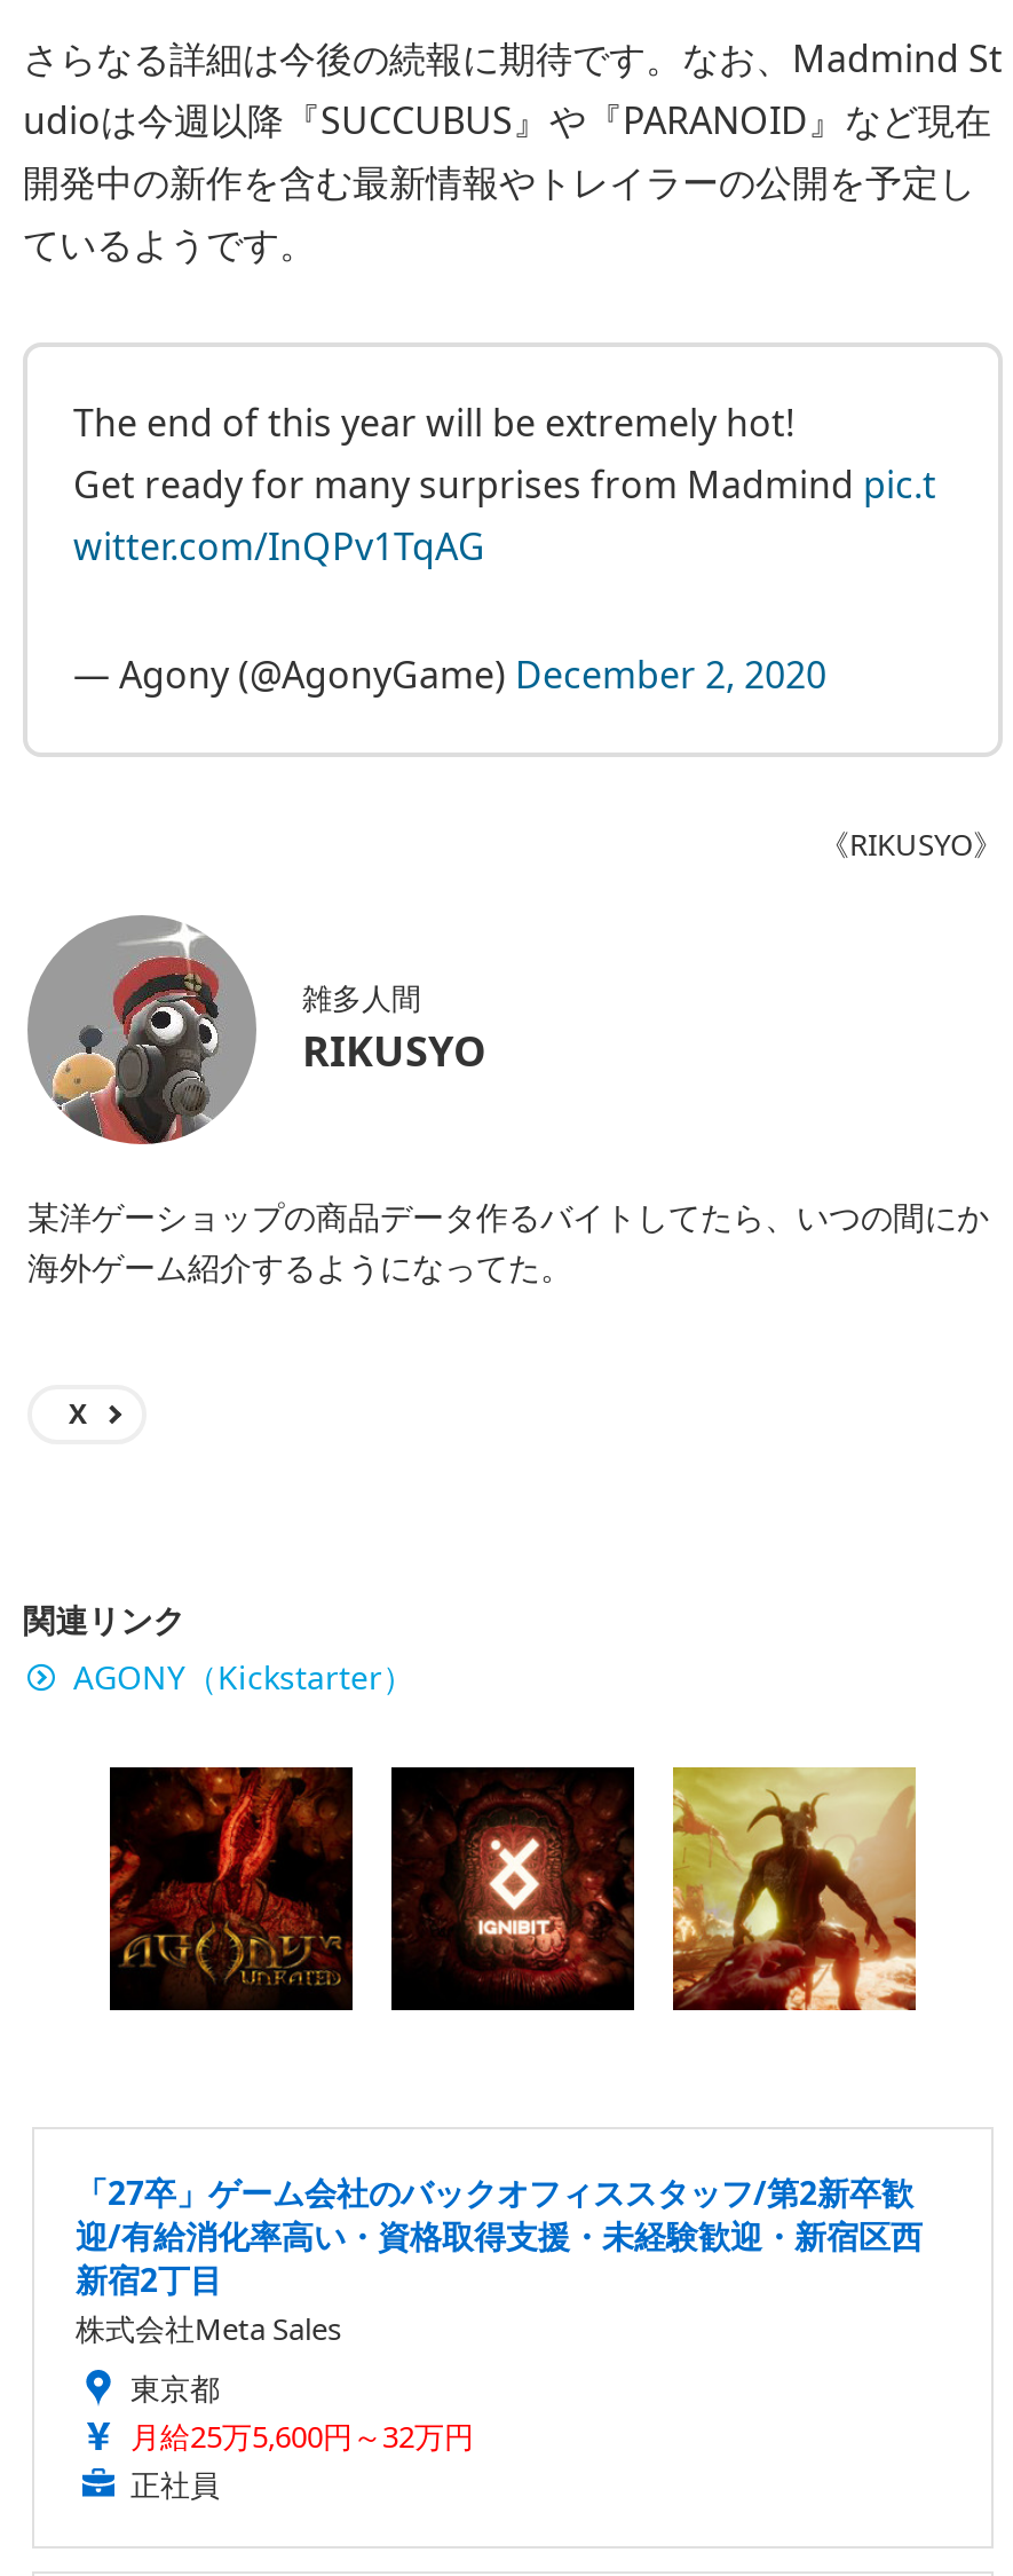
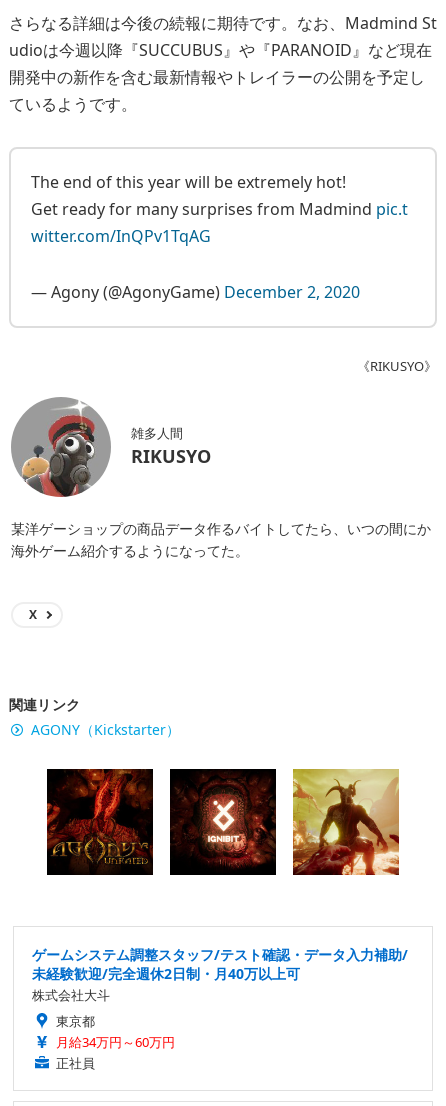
[76,2171,923,2349] 「27卒」ゲーム会社のバックオフィススタッフ/第2新卒歓 | 迎/有給消化率高い・資格取得支援・未経験歓迎・新宿区西 | 新宿2丁目 | 株式会社Meta Sales -> [32,945,408,1004] ゲームシステム調整スタッフ/テスト確認・データ入力補助/ | 未経験歓迎/完全週休2日制・月40万以上可 | 株式会社大斗
[130,2416,474,2457] 月給25万5,600円～32万円 -> [56,1033,175,1051] 月給34万円～60万円

